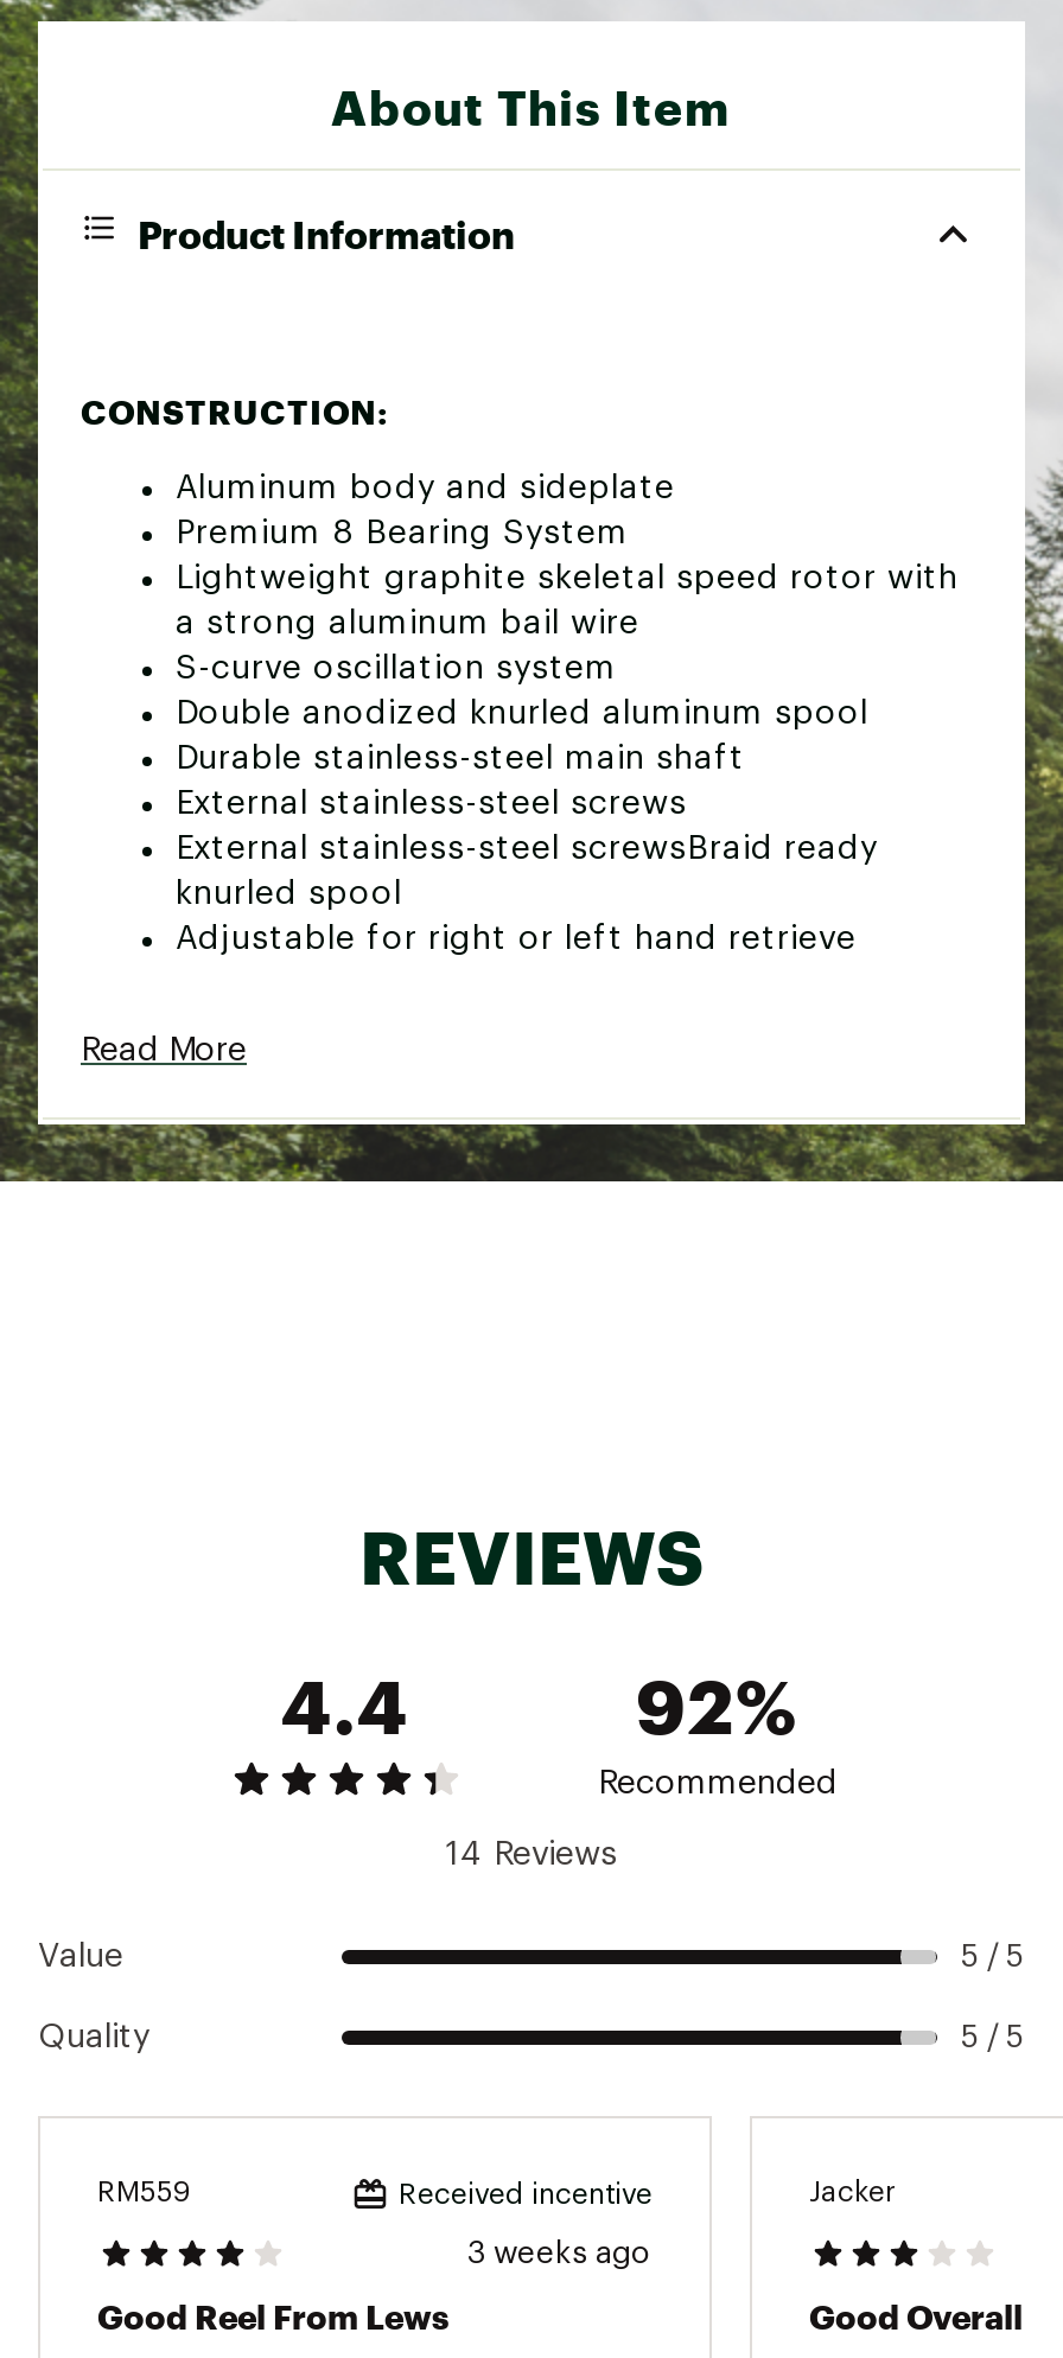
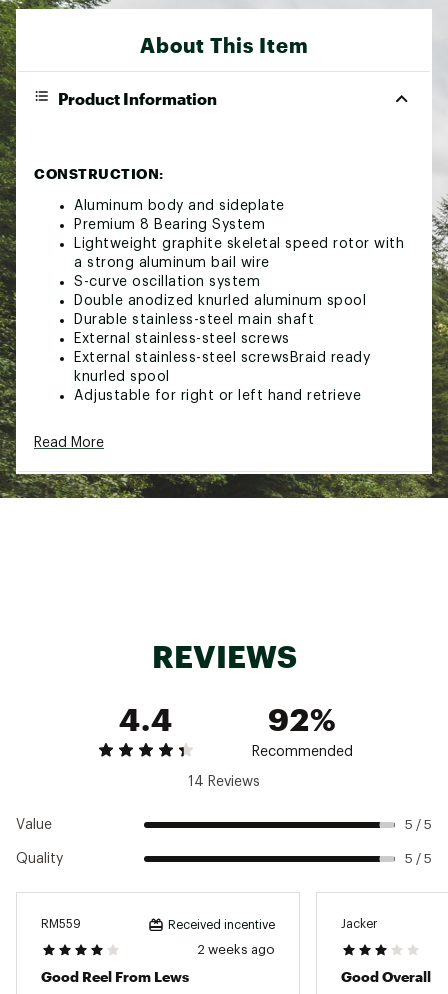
[467,2237,653,2267] 3 weeks ago -> [197,943,275,956] 2 weeks ago

